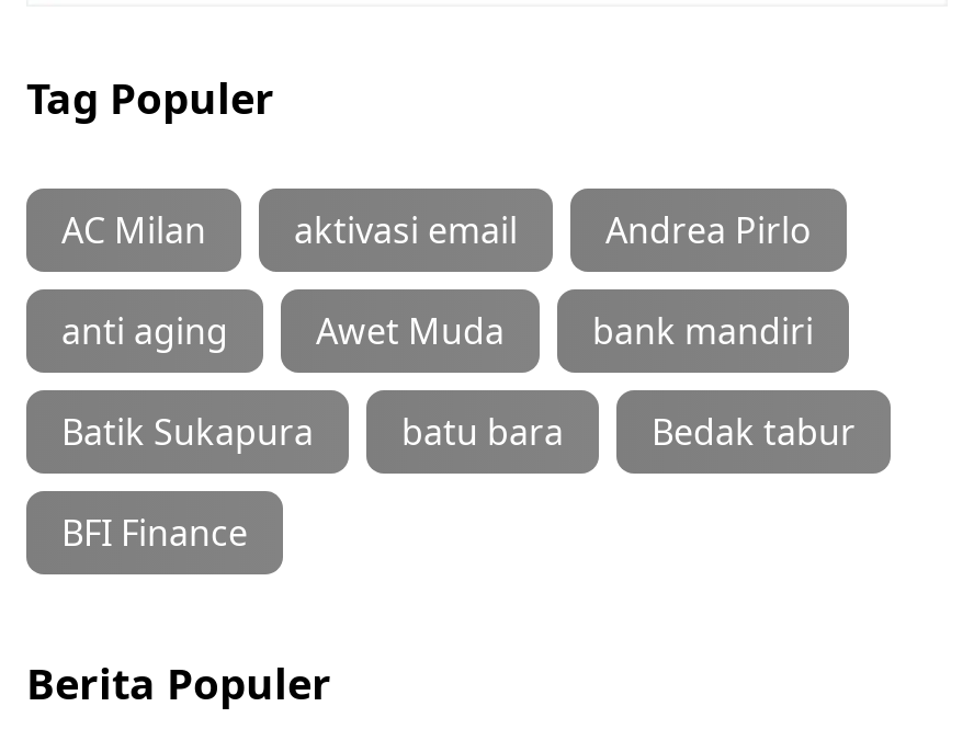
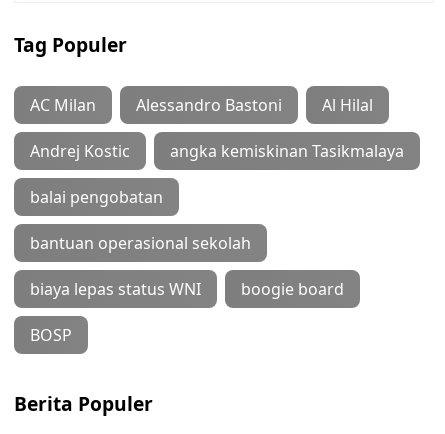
[61,206,856,557] aktivasi email | Andrea Pirlo | anti aging | Awet Muda | bank mandiri | Batik Sukapura | batu bara | Bedak tabur | BFI Finance -> [30,94,404,346] Alessandro Bastoni | Al Hilal | Andrej Kostic | angka kemiskinan Tasikmalaya | balai pengobatan | bantuan operasional sekolah | biaya lepas status WNI | boogie board | BOSP

